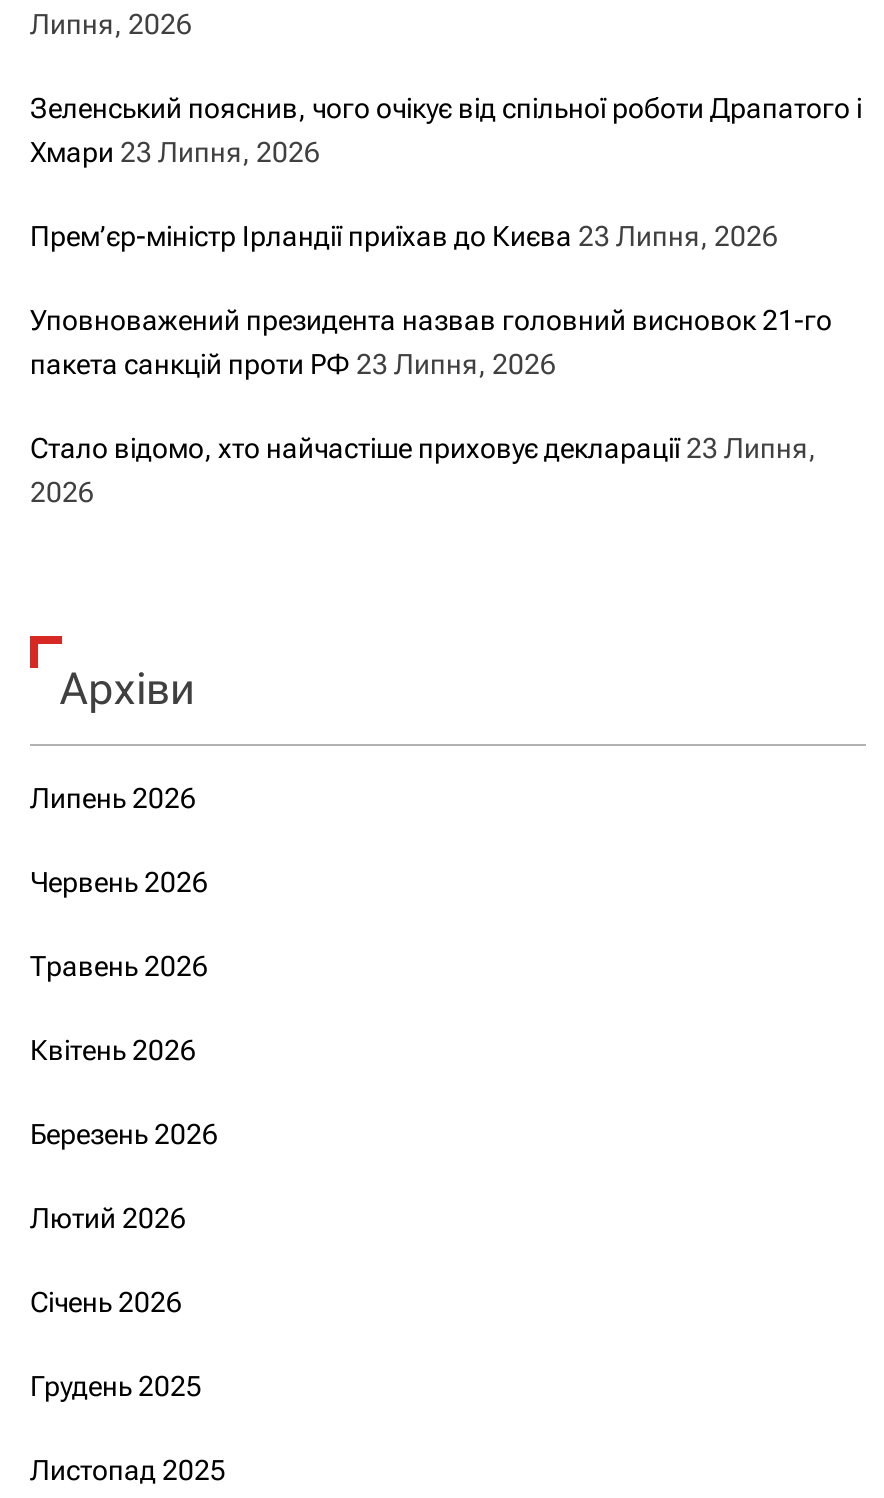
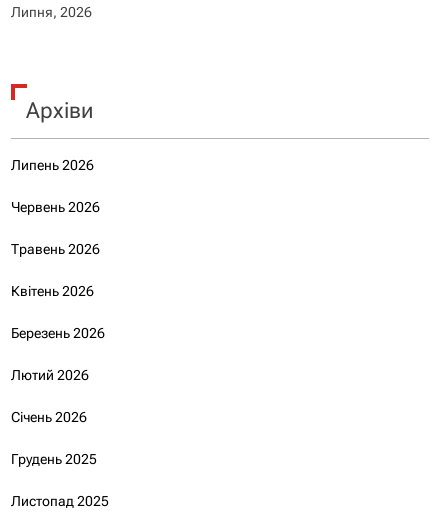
[30,92,862,508] Зеленський пояснив, чого очікує від спільної роботи Драпатого і | Хмари 23 Липня, 2026 | Прем’єр-міністр Ірландії приїхав до Києва 23 Липня, 2026 | Уповноважений президента назвав головний висновок 21-го | пакета санкцій проти РФ 23 Липня, 2026 | Стало відомо, хто найчастіше приховує декларації 23 Липня, | 2026 -> none

